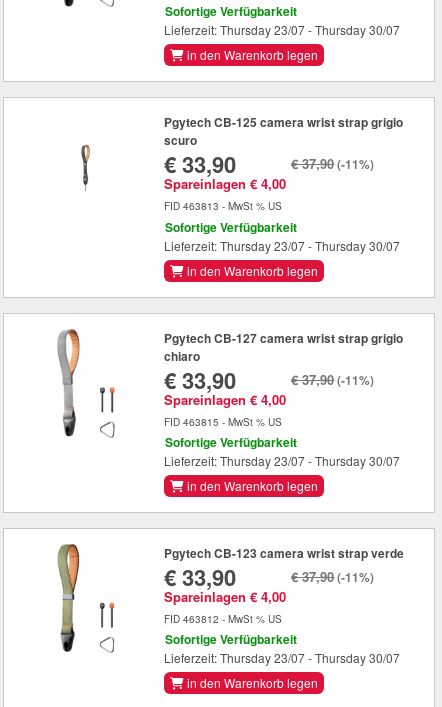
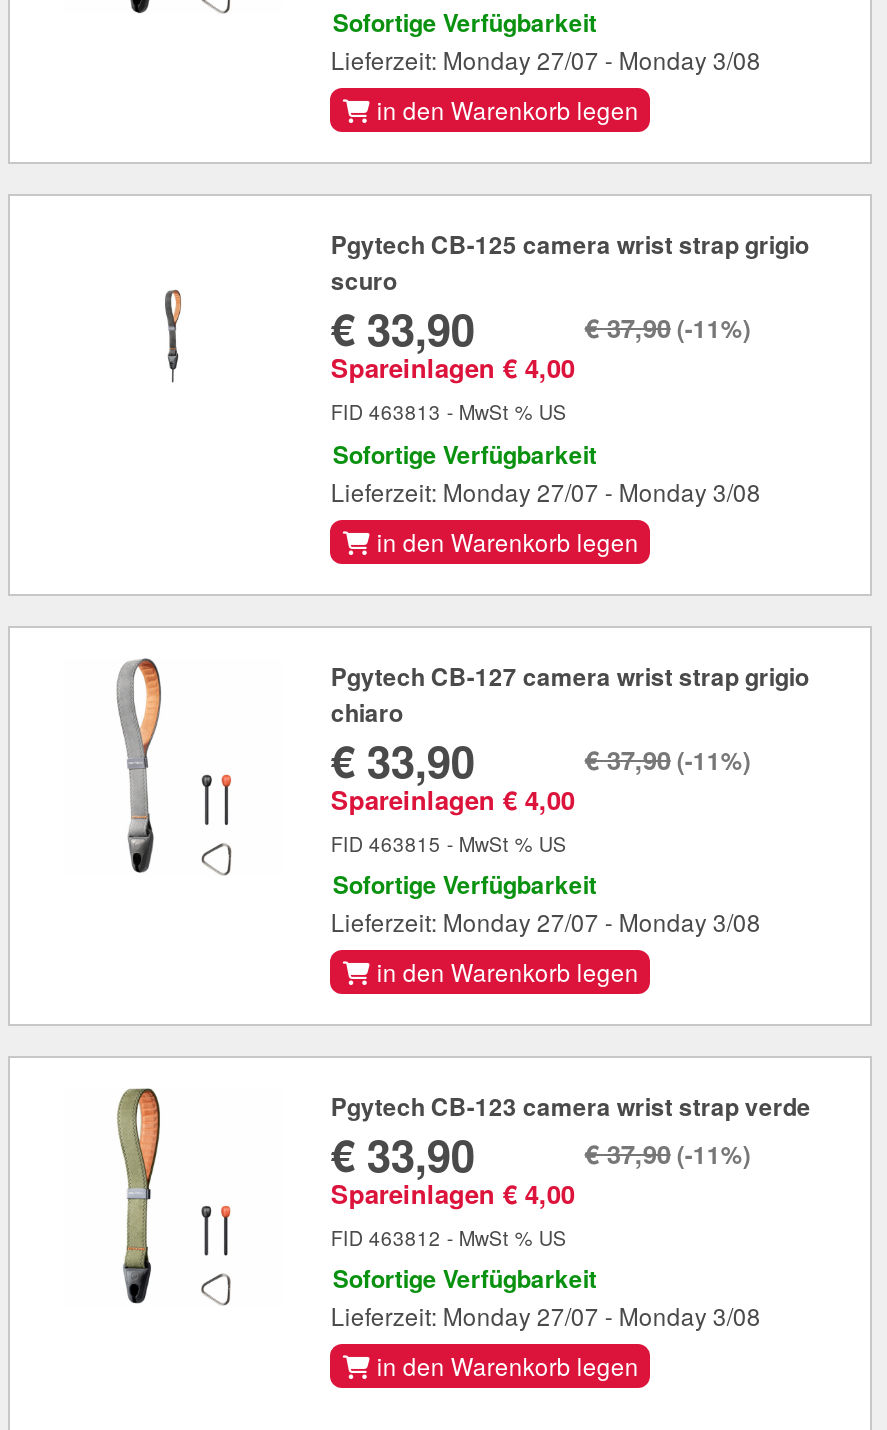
[164,21,400,38] Lieferzeit: Thursday 23/07 - Thursday 30/07 -> [331,43,761,77] Lieferzeit: Monday 27/07 - Monday 3/08
[164,237,400,254] Lieferzeit: Thursday 23/07 - Thursday 30/07 -> [331,473,761,507] Lieferzeit: Monday 27/07 - Monday 3/08
[164,452,400,469] Lieferzeit: Thursday 23/07 - Thursday 30/07 -> [331,904,761,938] Lieferzeit: Monday 27/07 - Monday 3/08
[164,649,400,666] Lieferzeit: Thursday 23/07 - Thursday 30/07 -> [331,1299,761,1333] Lieferzeit: Monday 27/07 - Monday 3/08

